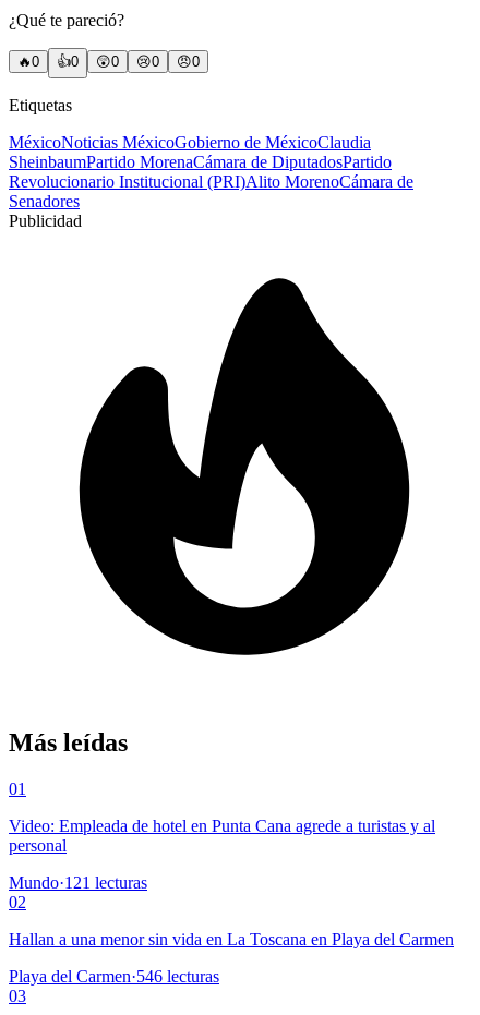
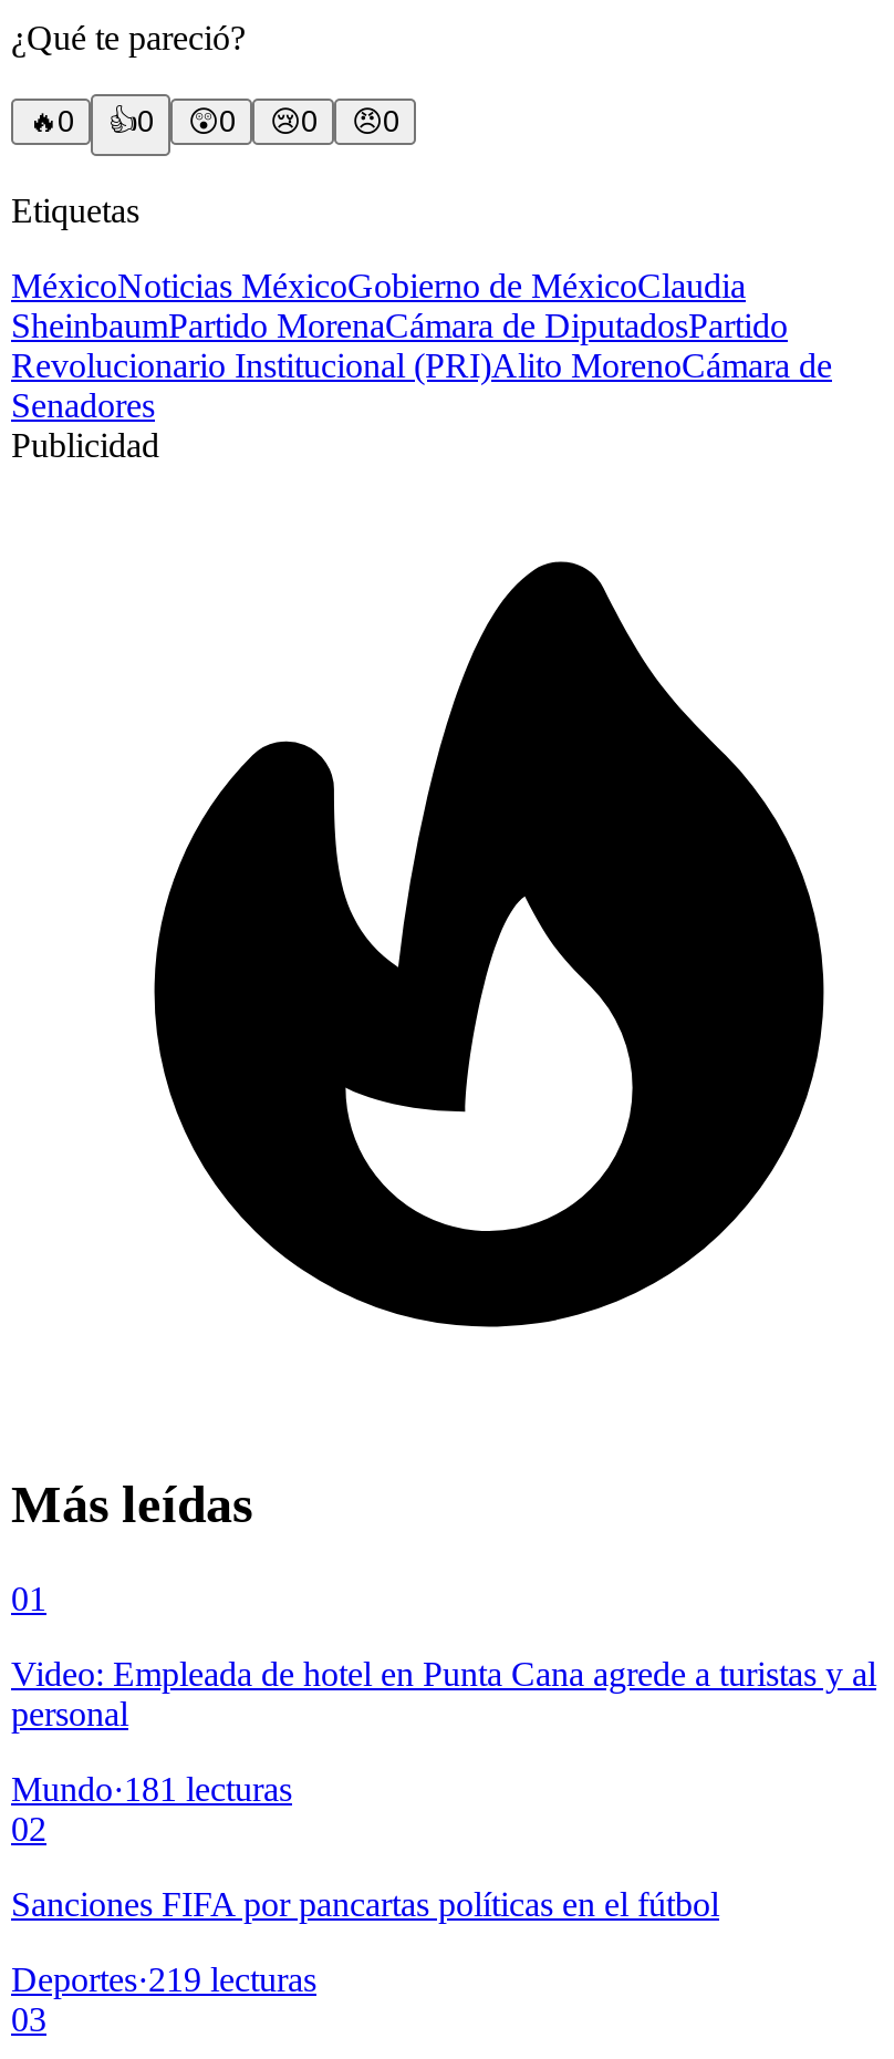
[9,873,147,891] Mundo · 121 lecturas -> [11,1769,292,1807] Mundo · 181 lecturas
[9,930,454,948] Hallan a una menor sin vida en La Toscana en Playa del Carmen -> [11,1884,719,1922] Sanciones FIFA por pancartas políticas en el fútbol
[9,967,219,985] Playa del Carmen·546 lecturas -> [11,1960,316,1997] Deportes·219 lecturas

